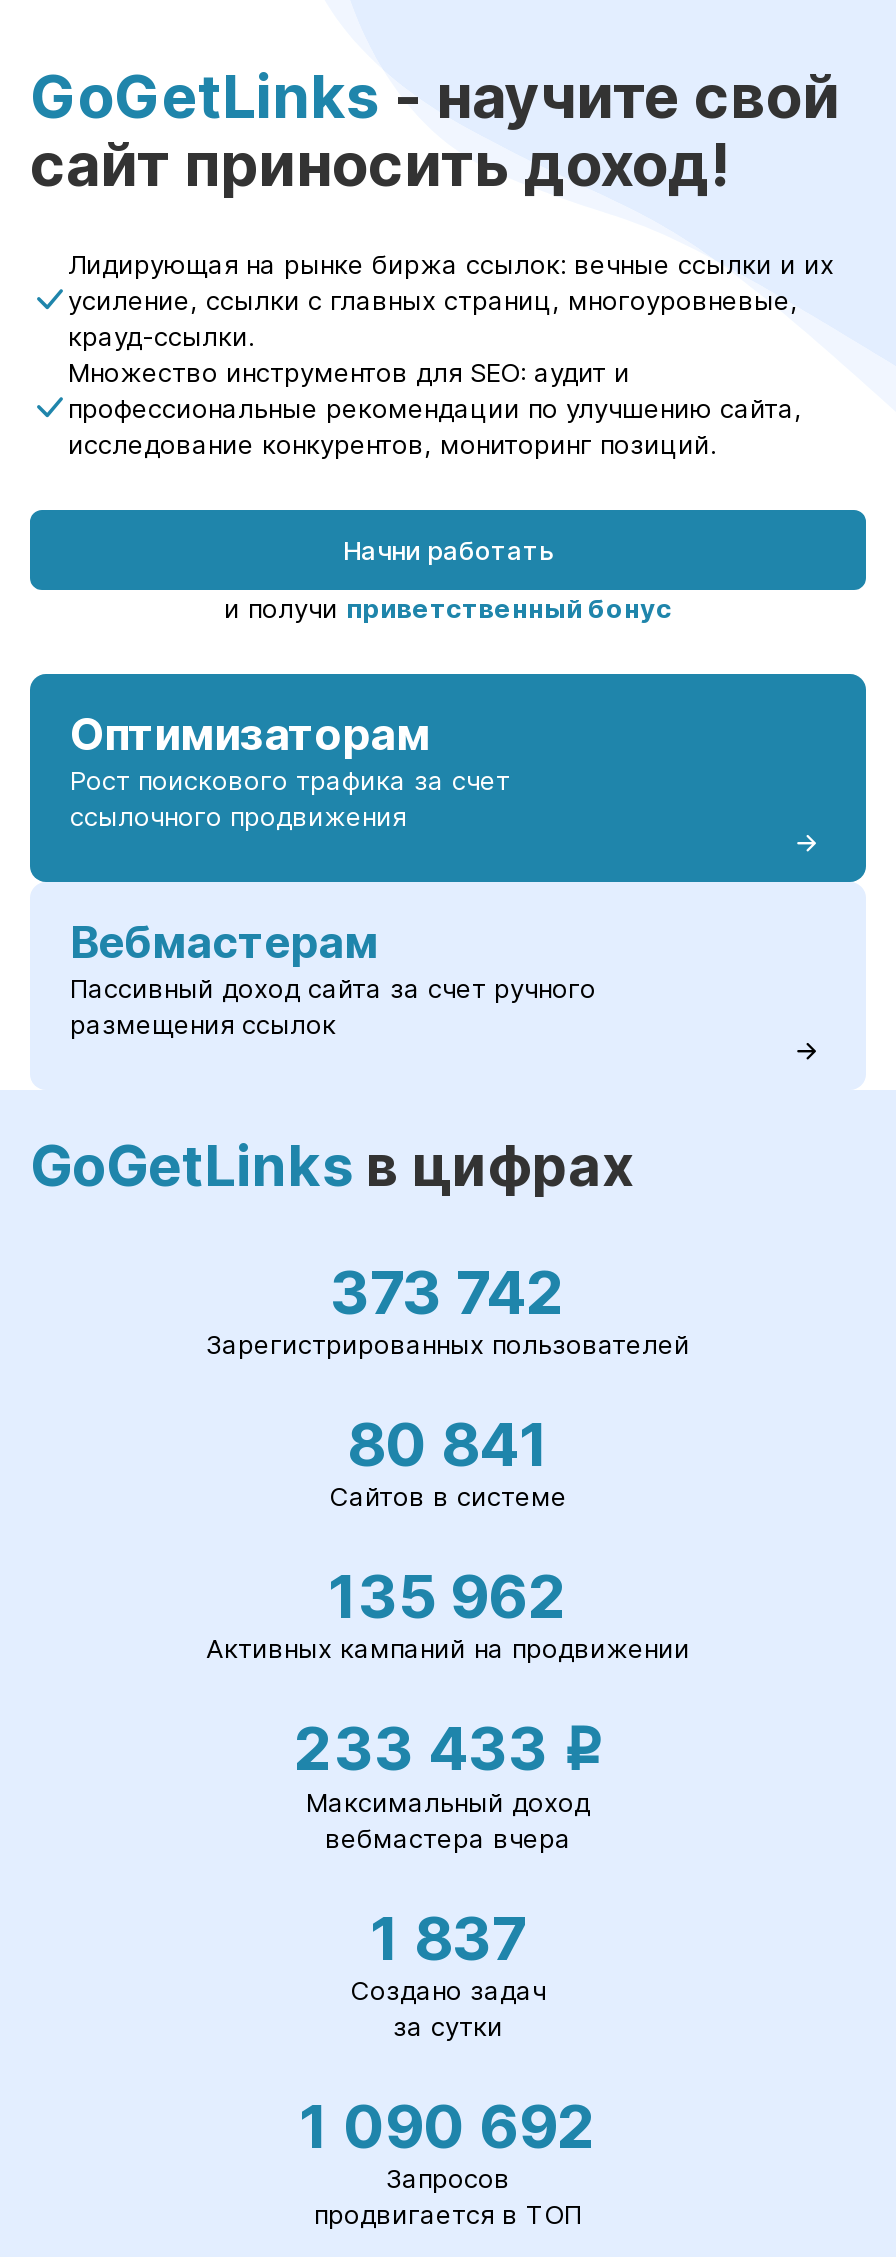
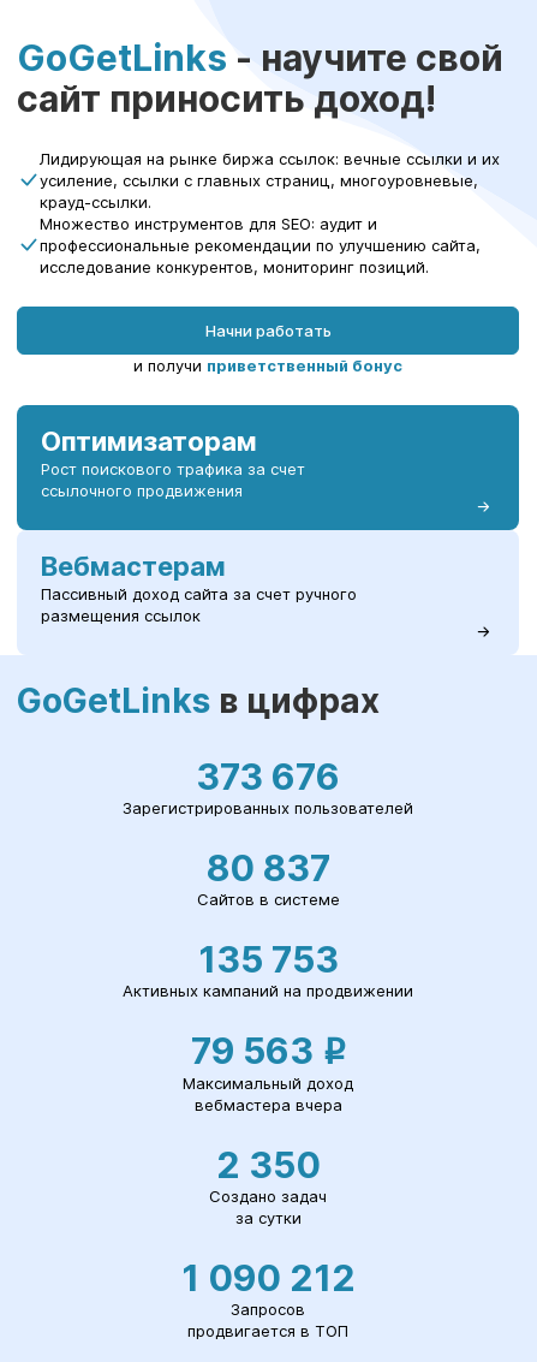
[330,1256,566,1328] 373 742 -> [196,755,340,798] 373 676
[347,1408,549,1480] 80 841 -> [206,846,330,890] 80 837
[328,1560,568,1632] 135 962 -> [198,938,338,981] 135 753
[294,1712,602,1784] 233 433 Р -> [190,1029,345,1072] 79 563 Р
[370,1902,526,1974] 1 837 -> [216,1143,320,1186] 2 350
[299,2090,597,2162] 1 090 692 -> [181,1256,355,1299] 1 090 212

